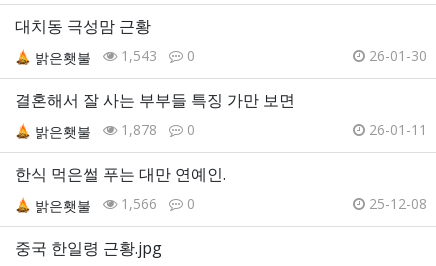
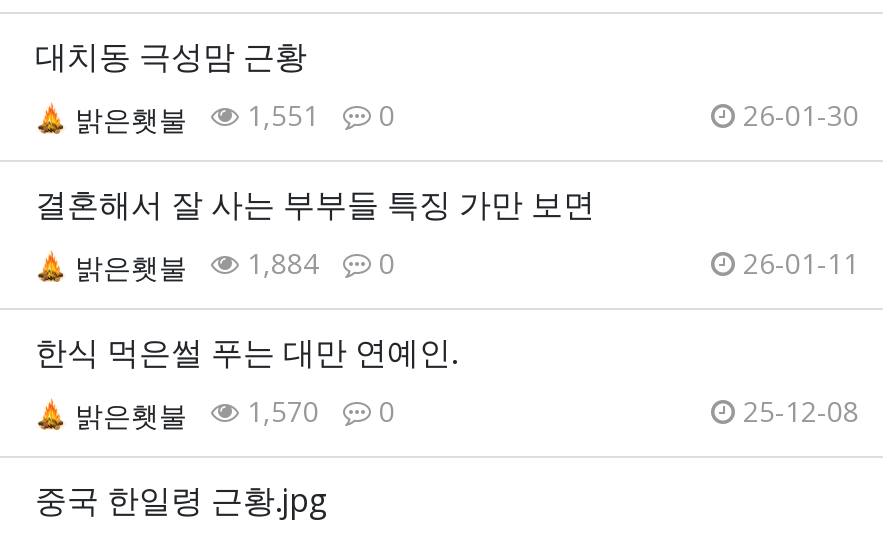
[117,46,157,65] 1,543 -> [239,97,319,135] 1,551
[117,120,157,139] 1,878 -> [239,245,319,283] 1,884
[117,194,157,213] 1,566 -> [239,393,319,431] 1,570

